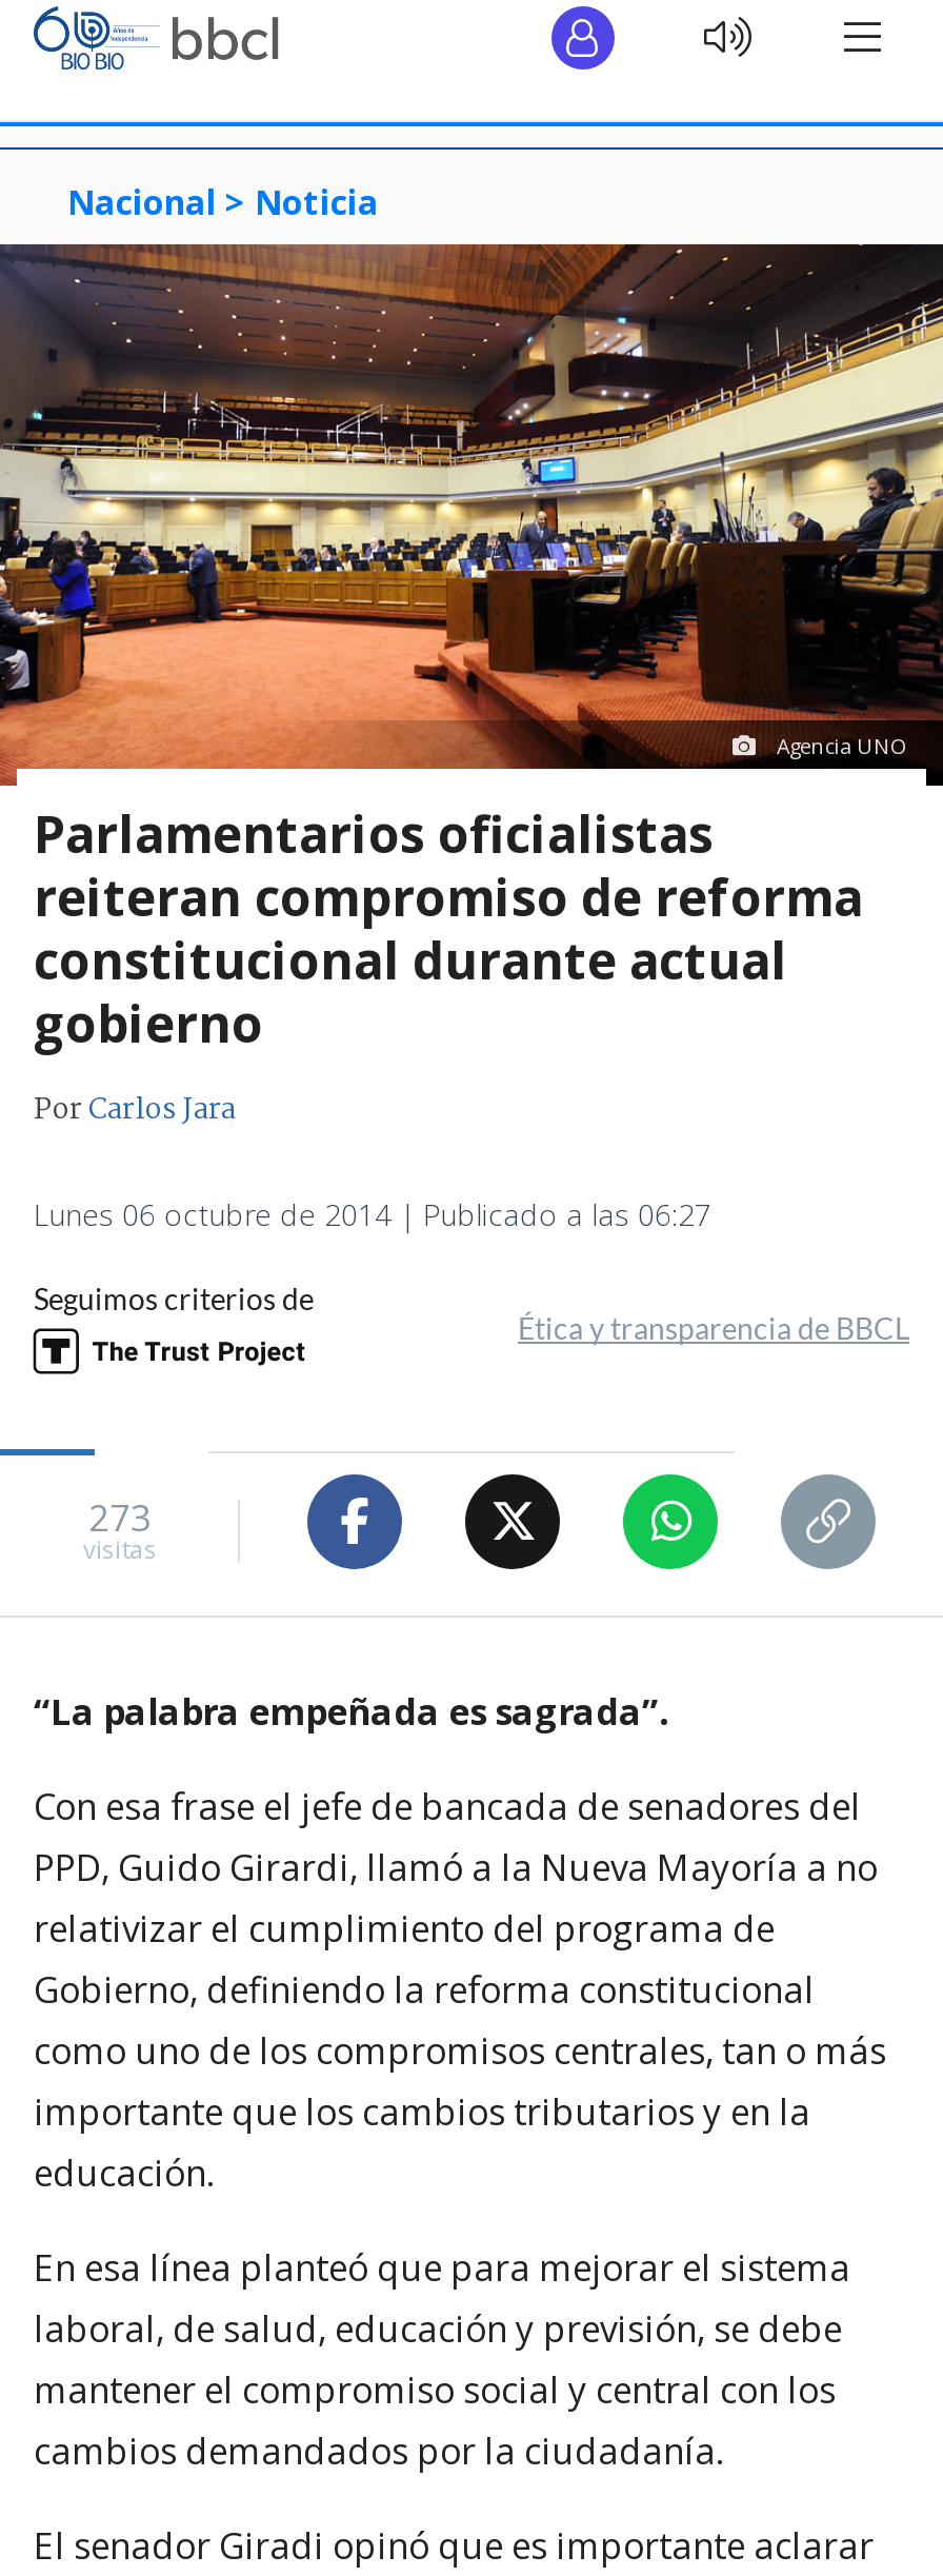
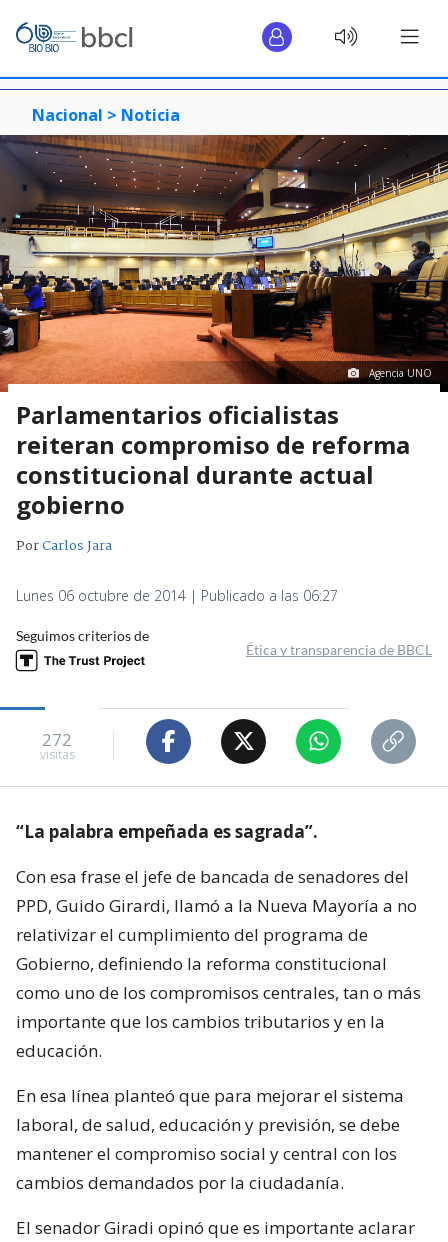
[88,1494,152,1542] 273 -> [42,728,72,751] 272

